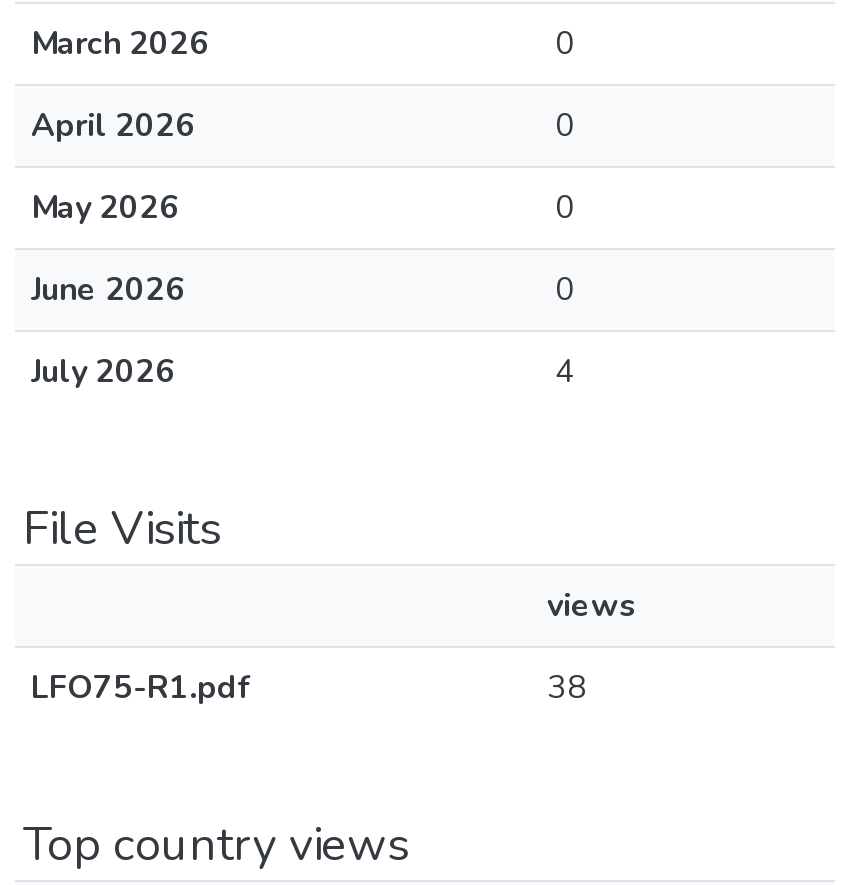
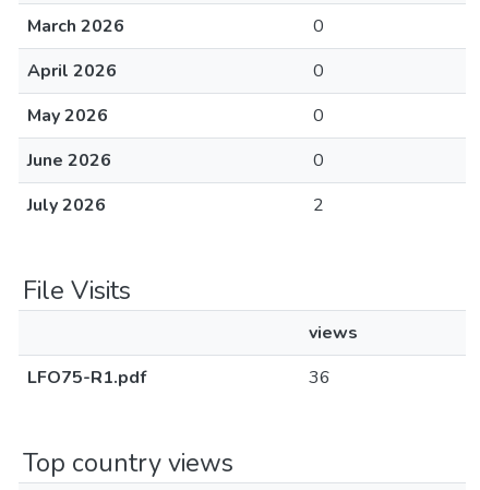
[555,350,575,394] 4 -> [313,193,324,217] 2
[547,666,587,710] 38 -> [309,366,331,390] 36

